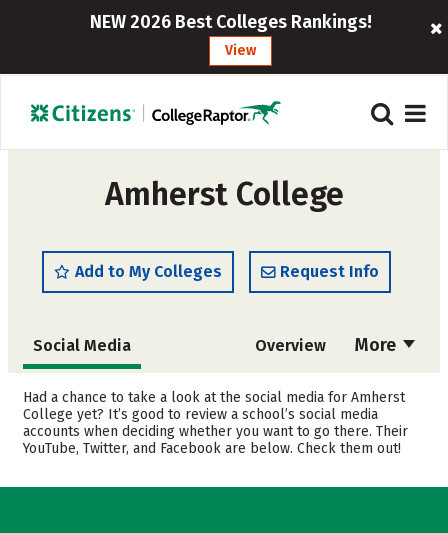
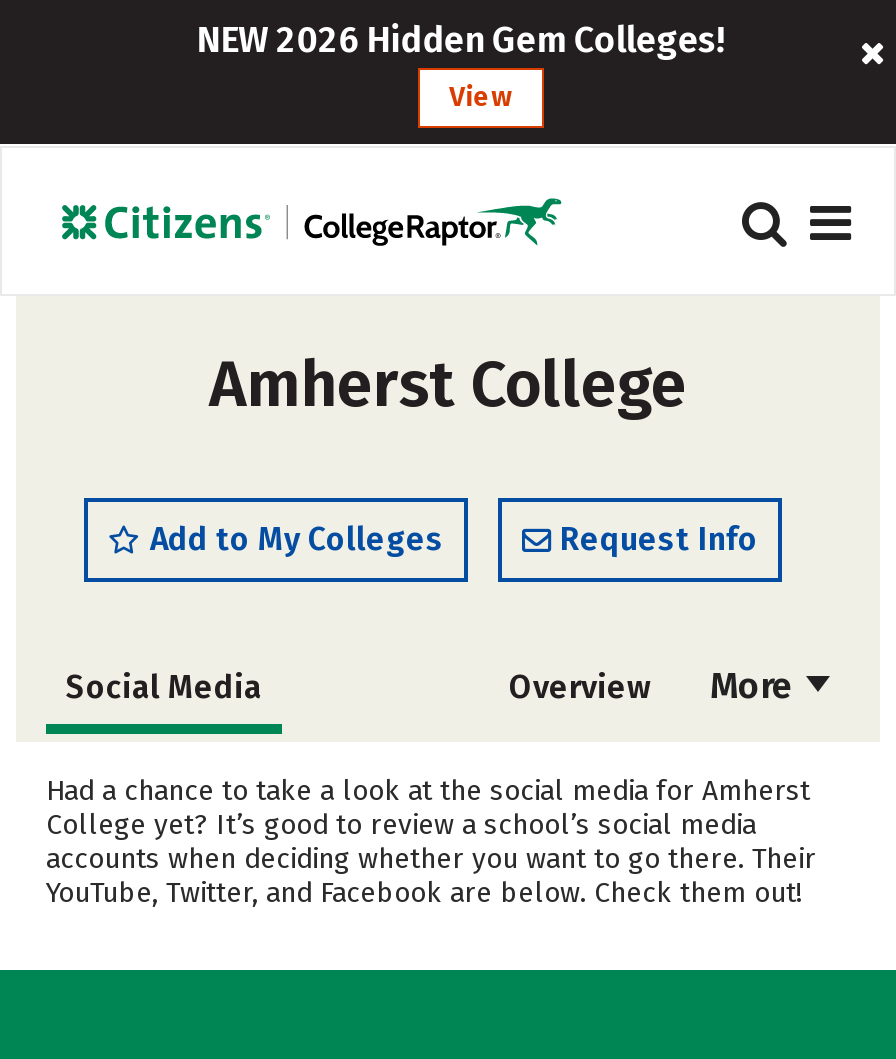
[90,11,372,33] NEW 2026 Best Colleges Rankings! -> [196,18,726,62] NEW 2026 Hidden Gem Colleges!

